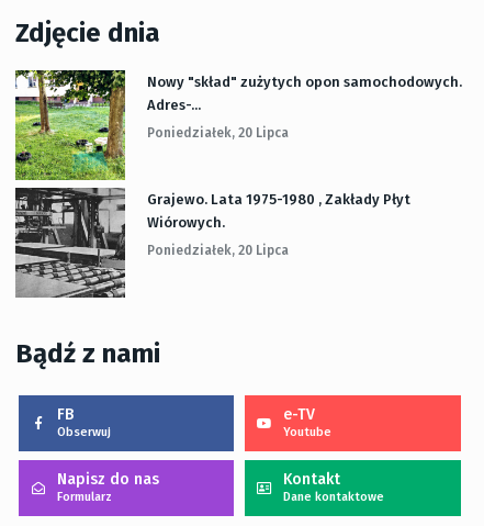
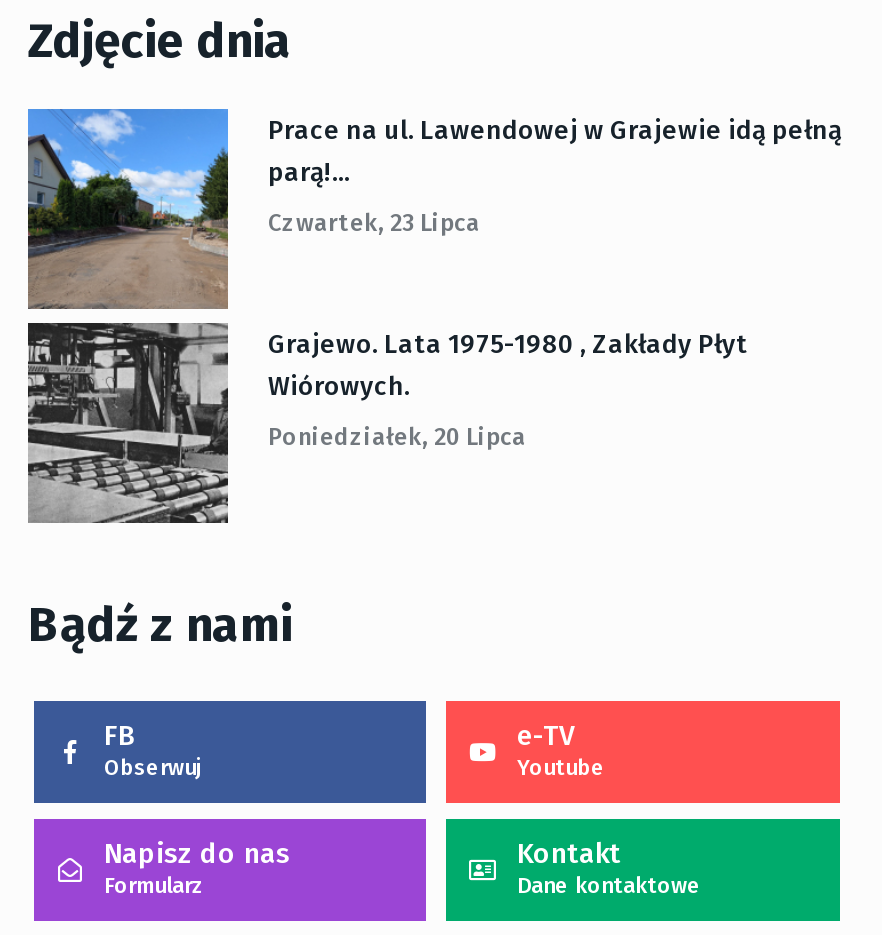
[14,69,462,180] [image] | Nowy "skład" zużytych opon samochodowych. | Adres-... -> [26,107,842,309] [image] | Prace na ul. Lawendowej w Grajewie idą pełną | parą!...
[147,125,289,141] Poniedziałek, 20 Lipca -> [268,209,480,237] Czwartek, 23 Lipca

